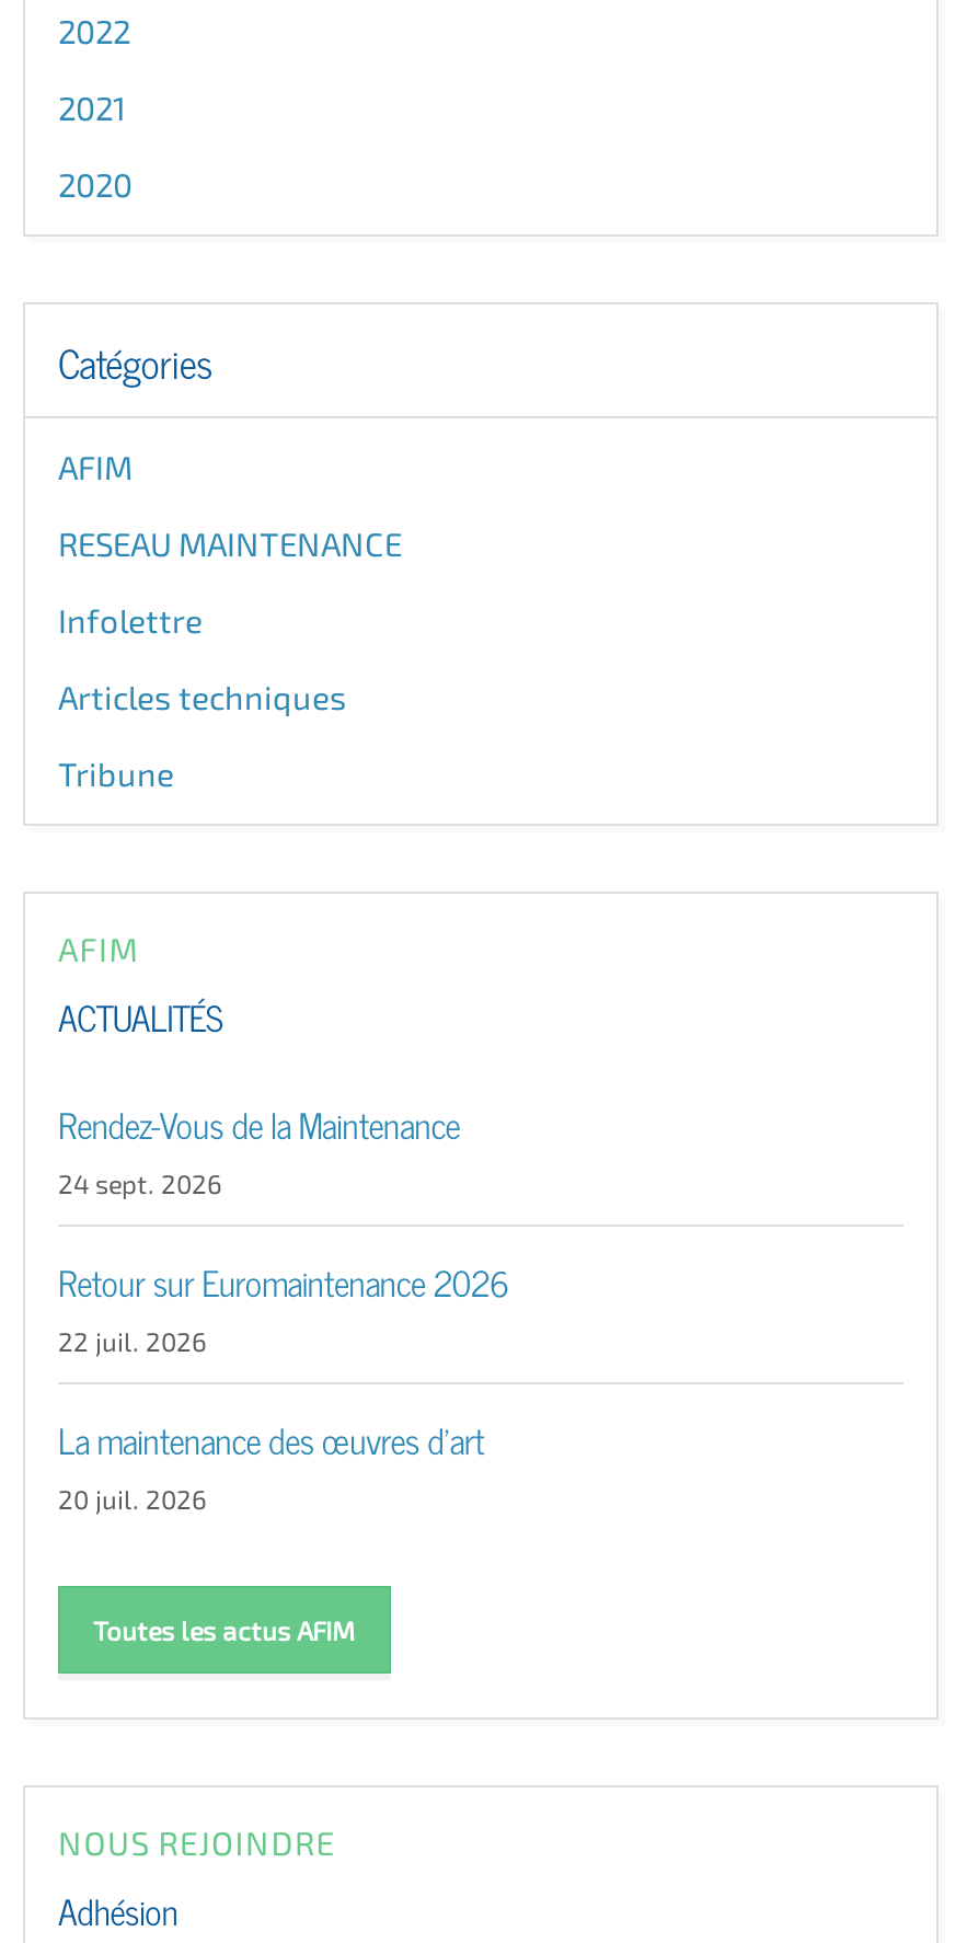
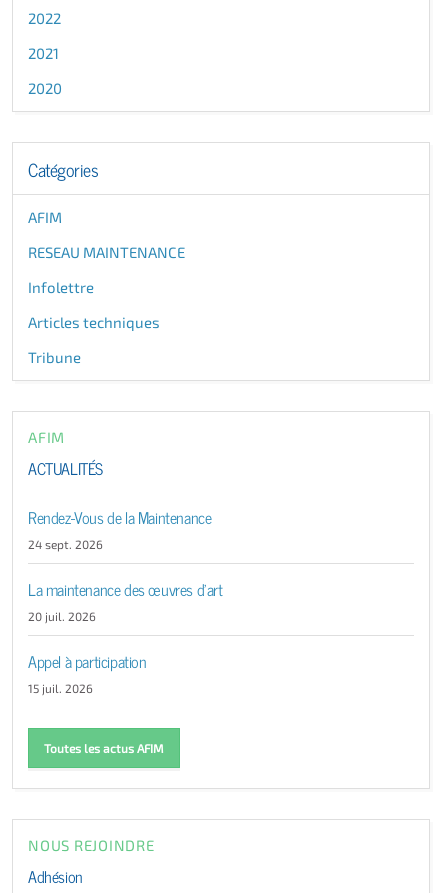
[58,1252,508,1355] Retour sur Euromaintenance 2026 | 22 juil. 2026 -> none
moved [58,1410,484,1513] -> [28,575,223,622]: La maintenance des œuvres d'art | 20 juil. 2026
none -> [28,647,147,694] Appel à participation | 15 juil. 2026

